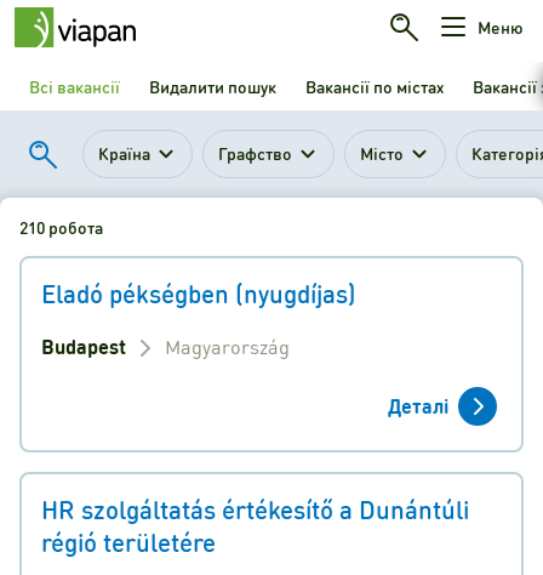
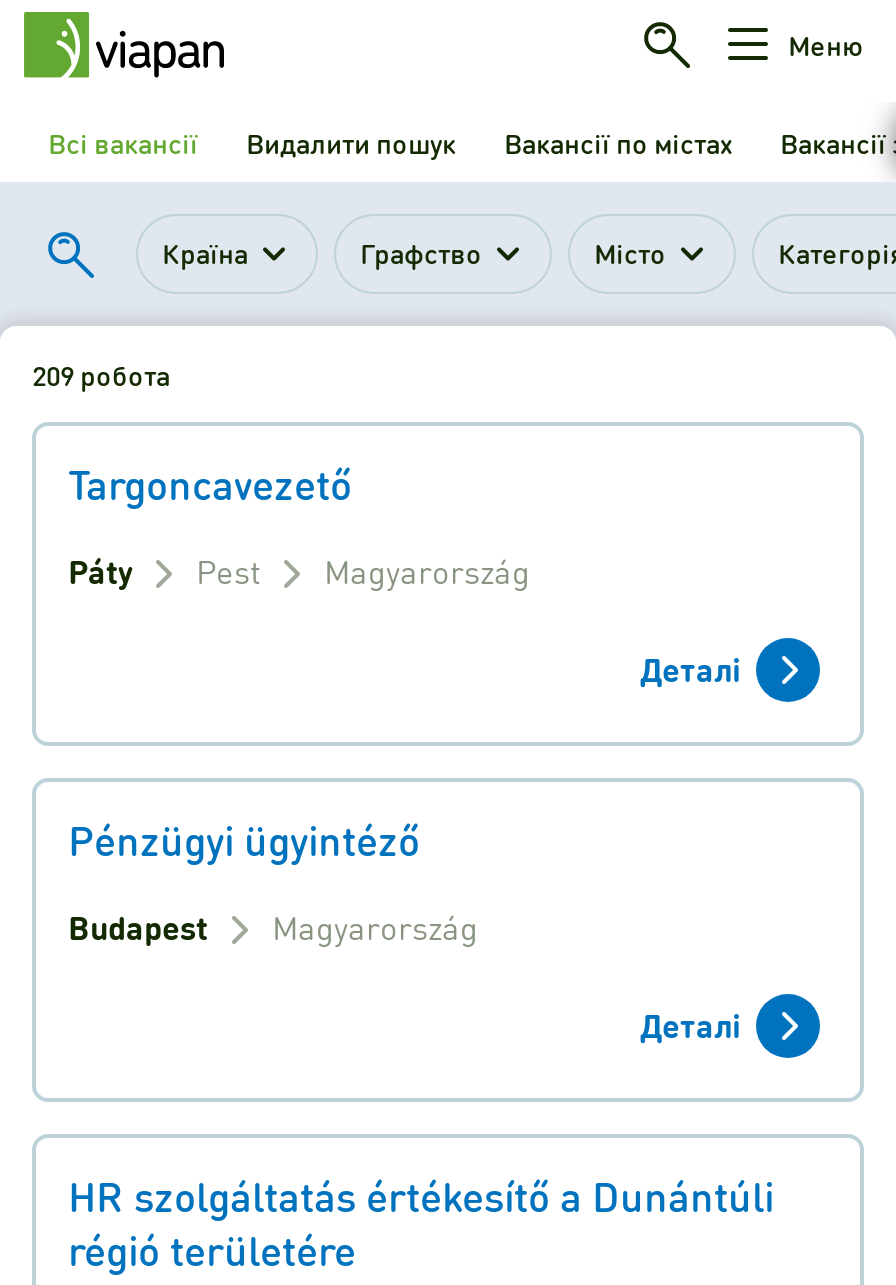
[19,216,356,309] 210 робота | Eladó pékségben (nyugdíjas) -> [32,356,740,866] 209 робота | Targoncavezető | Páty | Pest | Magyarország | Деталі | Pénzügyi ügyintéző

